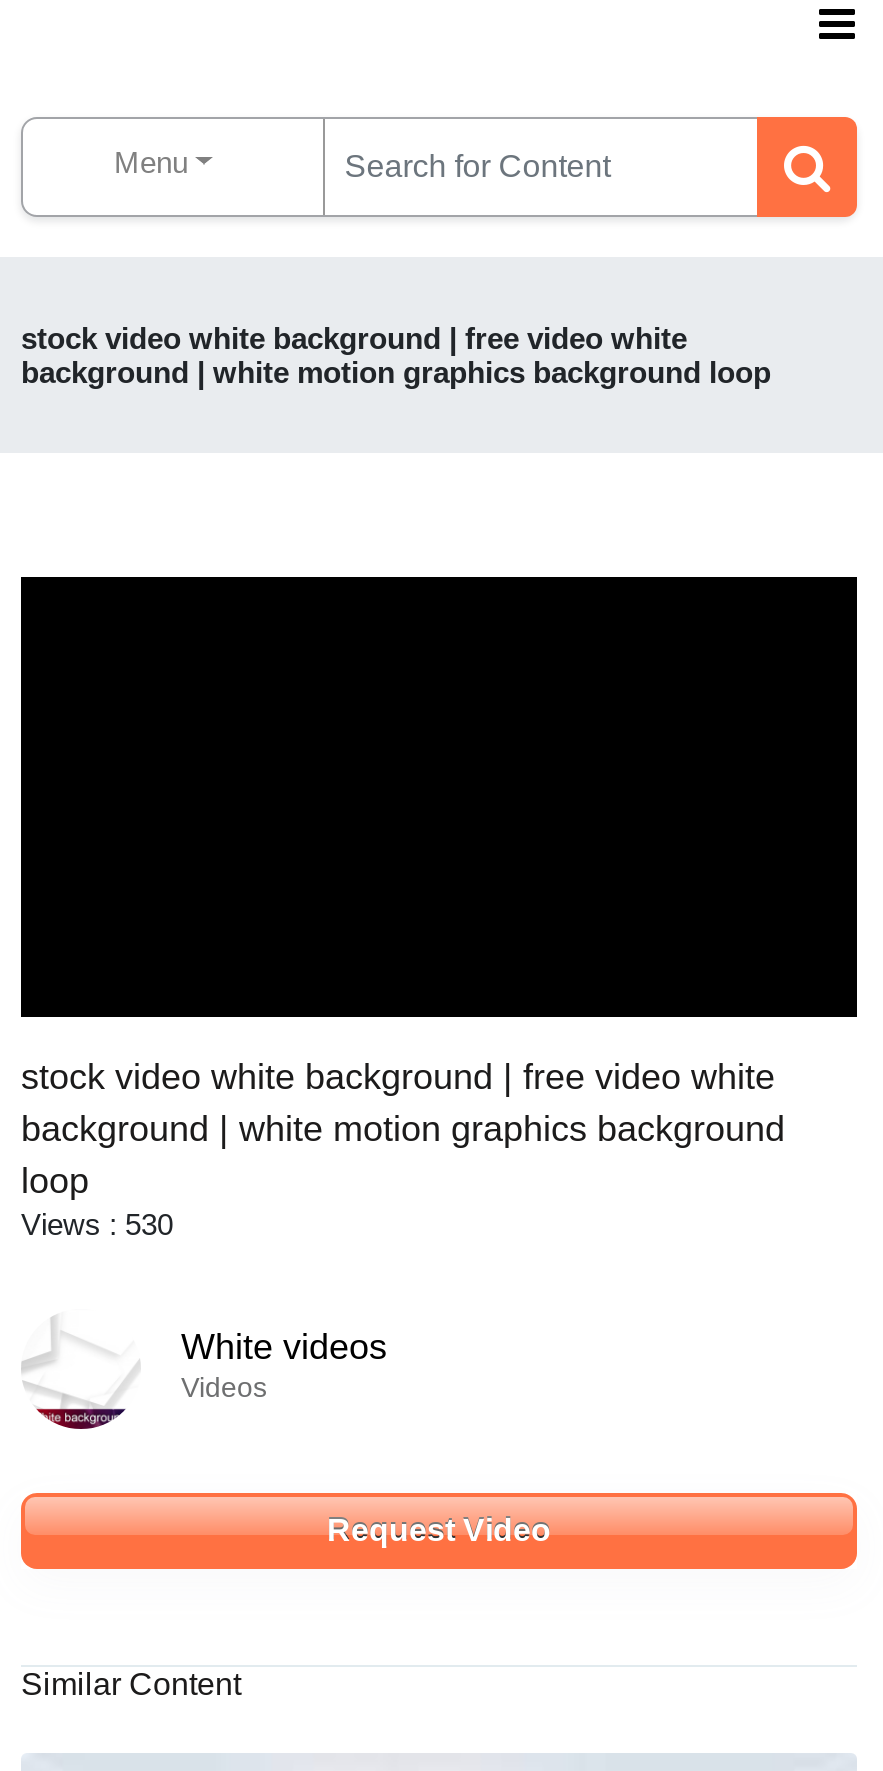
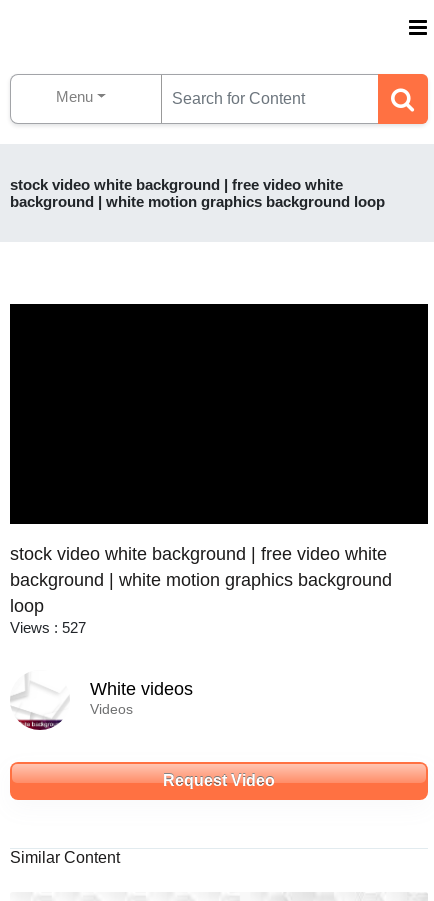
[21,1207,173,1241] Views : 530 -> [10,619,86,636] Views : 527

